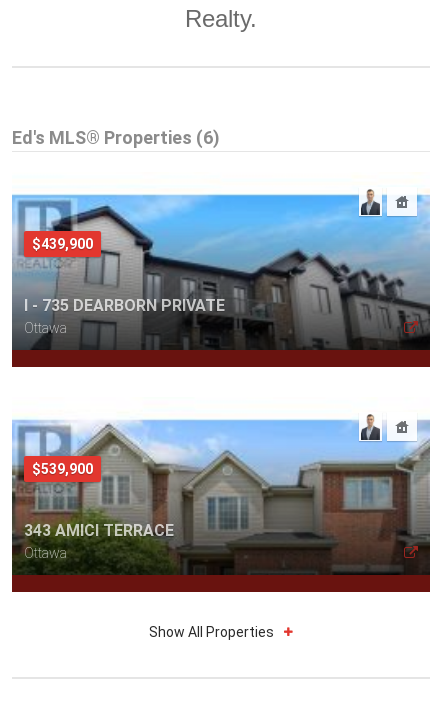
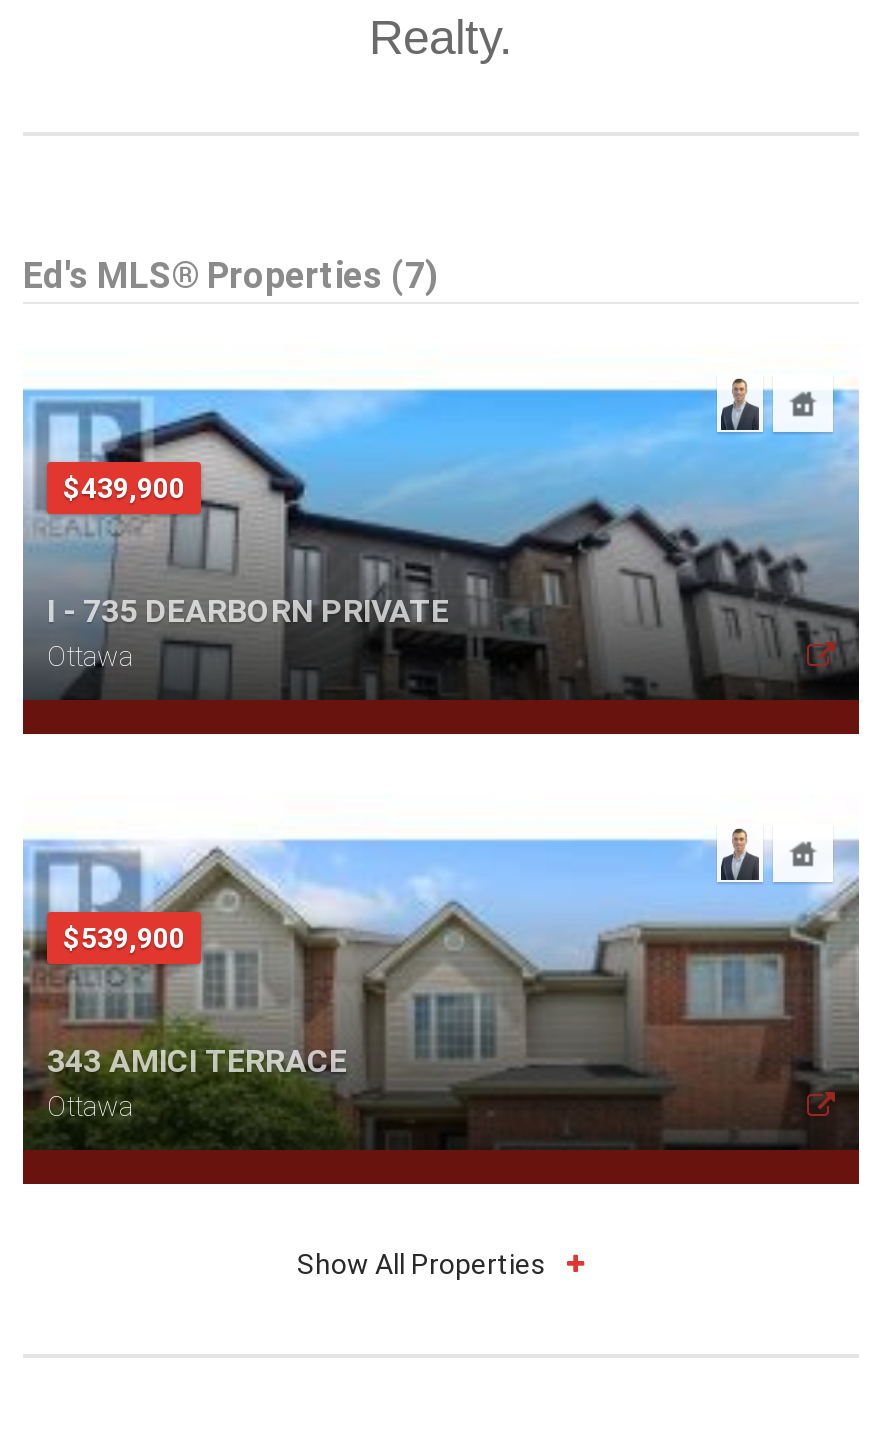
[12,127,220,148] Ed's MLS® Properties (6) -> [23,253,439,295] Ed's MLS® Properties (7)

